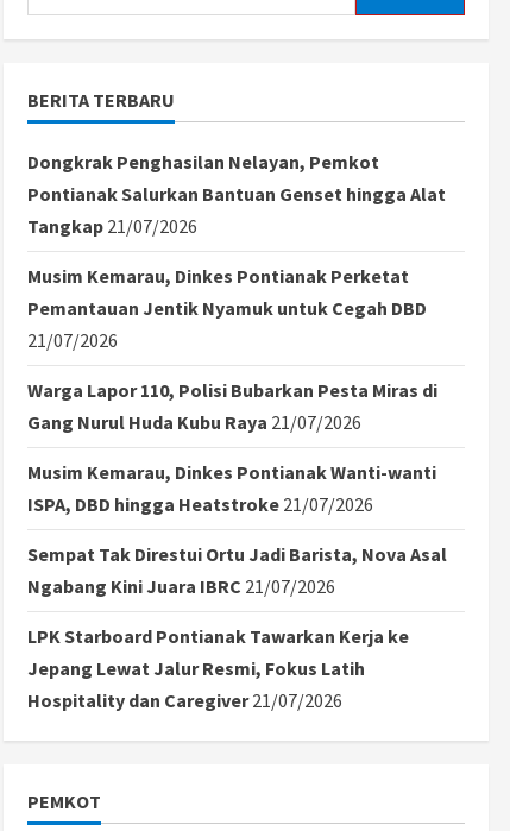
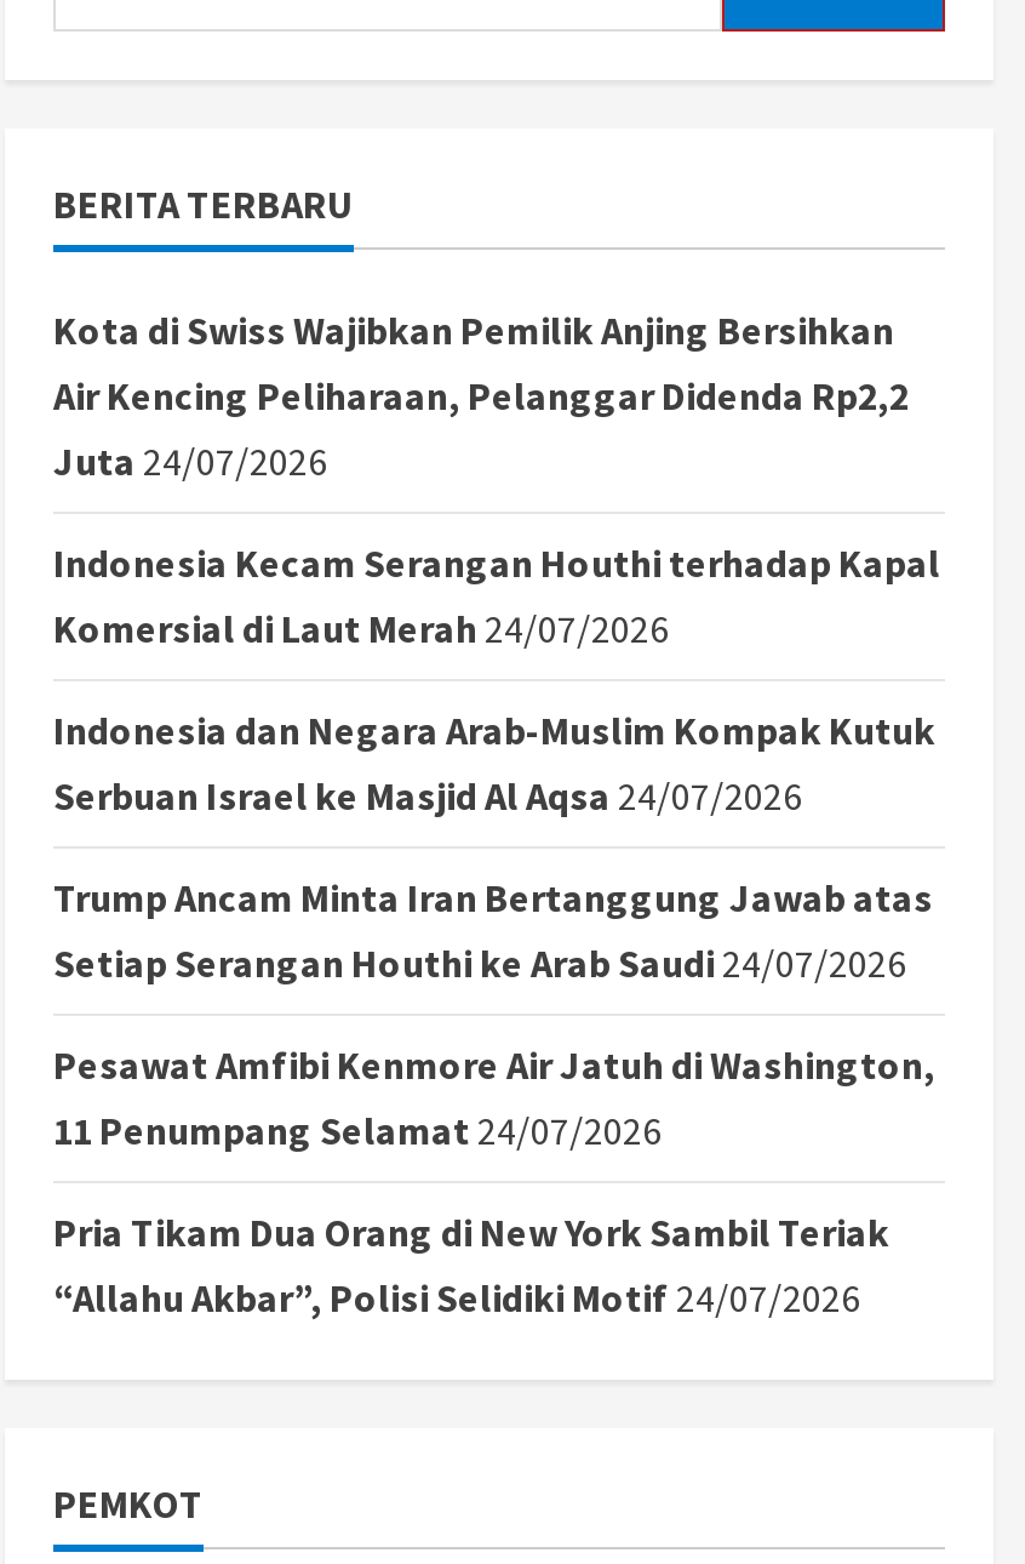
[27,150,446,238] Dongkrak Penghasilan Nelayan, Pemkot | Pontianak Salurkan Bantuan Genset hingga Alat | Tangkap 21/07/2026 -> [53,305,909,485] Kota di Swiss Wajibkan Pemilik Anjing Bersihkan | Air Kencing Peliharaan, Pelanggar Didenda Rp2,2 | Juta 24/07/2026
[27,264,427,352] Musim Kemarau, Dinkes Pontianak Perketat | Pemantauan Jentik Nyamuk untuk Cegah DBD | 21/07/2026 -> [53,538,940,652] Indonesia Kecam Serangan Houthi terhadap Kapal | Komersial di Laut Merah 24/07/2026
[27,378,437,434] Warga Lapor 110, Polisi Bubarkan Pesta Miras di | Gang Nurul Huda Kubu Raya 21/07/2026 -> [53,705,935,819] Indonesia dan Negara Arab-Muslim Kompak Kutuk | Serbuan Israel ke Masjid Al Aqsa 24/07/2026
[27,460,436,516] Musim Kemarau, Dinkes Pontianak Wanti-wanti | ISPA, DBD hingga Heatstroke 21/07/2026 -> [53,873,933,987] Trump Ancam Minta Iran Bertanggung Jawab atas | Setiap Serangan Houthi ke Arab Saudi 24/07/2026
[27,542,447,598] Sempat Tak Direstui Ortu Jadi Barista, Nova Asal | Ngabang Kini Juara IBRC 21/07/2026 -> [53,1040,935,1154] Pesawat Amfibi Kenmore Air Jatuh di Washington, | 11 Penumpang Selamat 24/07/2026
[27,624,409,712] LPK Starboard Pontianak Tawarkan Kerja ke | Jepang Lewat Jalur Resmi, Fokus Latih | Hospitality dan Caregiver 21/07/2026 -> [53,1207,889,1321] Pria Tikam Dua Orang di New York Sambil Teriak | “Allahu Akbar”, Polisi Selidiki Motif 24/07/2026

